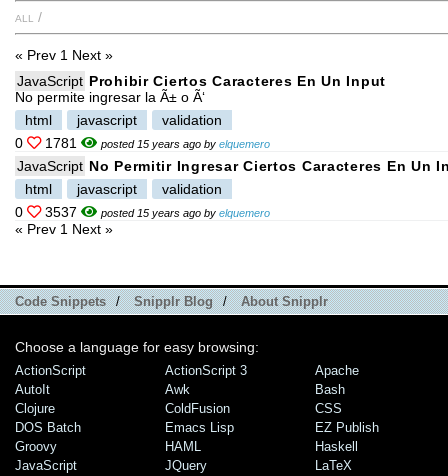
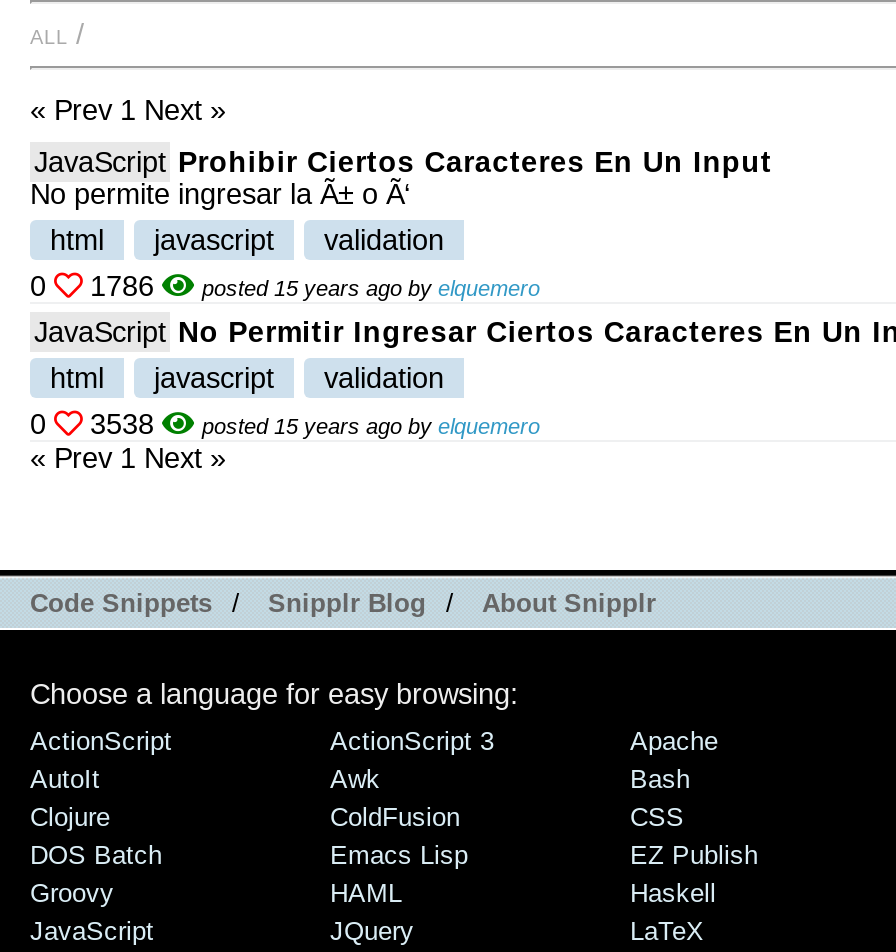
[15,135,270,151] 0 1781 posted 15 years ago by elquemero -> [30,269,540,301] 0 1786 posted 15 years ago by elquemero
[15,204,270,220] 0 3537 posted 15 years ago by elquemero -> [30,407,540,439] 0 3538 posted 15 years ago by elquemero

